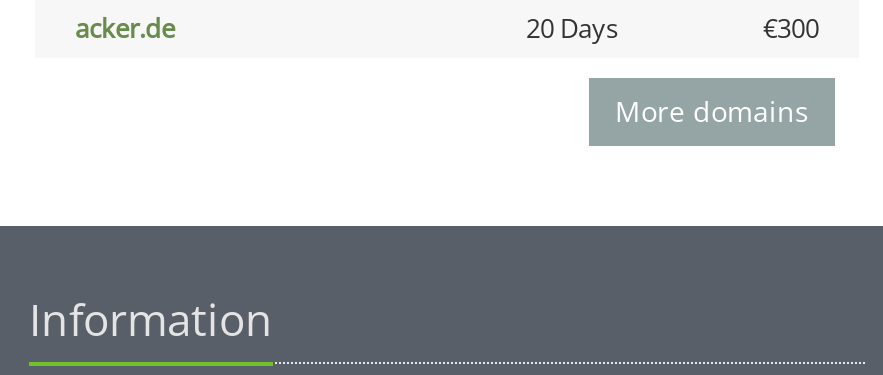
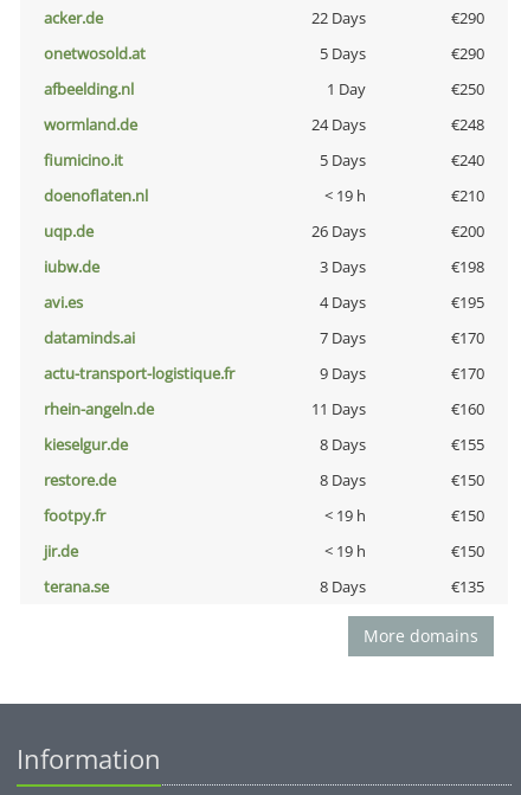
[526,10,819,46] 20 Days | €300 -> [44,7,484,597] 22 Days | €290 | onetwosold.at | 5 Days | €290 | afbeelding.nl | 1 Day | €250 | wormland.de | 24 Days | €248 | fiumicino.it | 5 Days | €240 | doenoflaten.nl | < 19 h | €210 | uqp.de | 26 Days | €200 | iubw.de | 3 Days | €198 | avi.es | 4 Days | €195 | dataminds.ai | 7 Days | €170 | actu-transport-logistique.fr | 9 Days | €170 | rhein-angeln.de | 11 Days | €160 | kieselgur.de | 8 Days | €155 | restore.de | 8 Days | €150 | footpy.fr | < 19 h | €150 | jir.de | < 19 h | €150 | terana.se | 8 Days | €135

